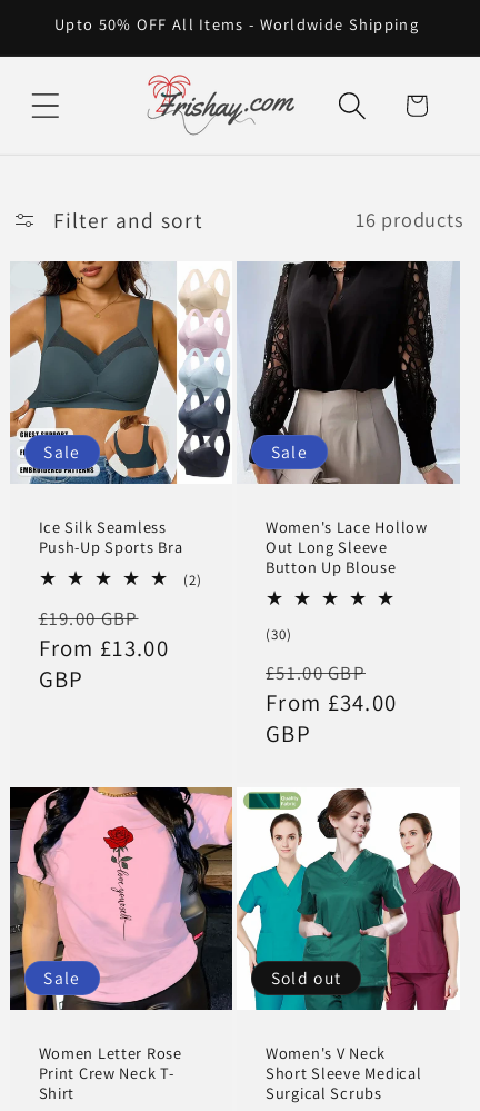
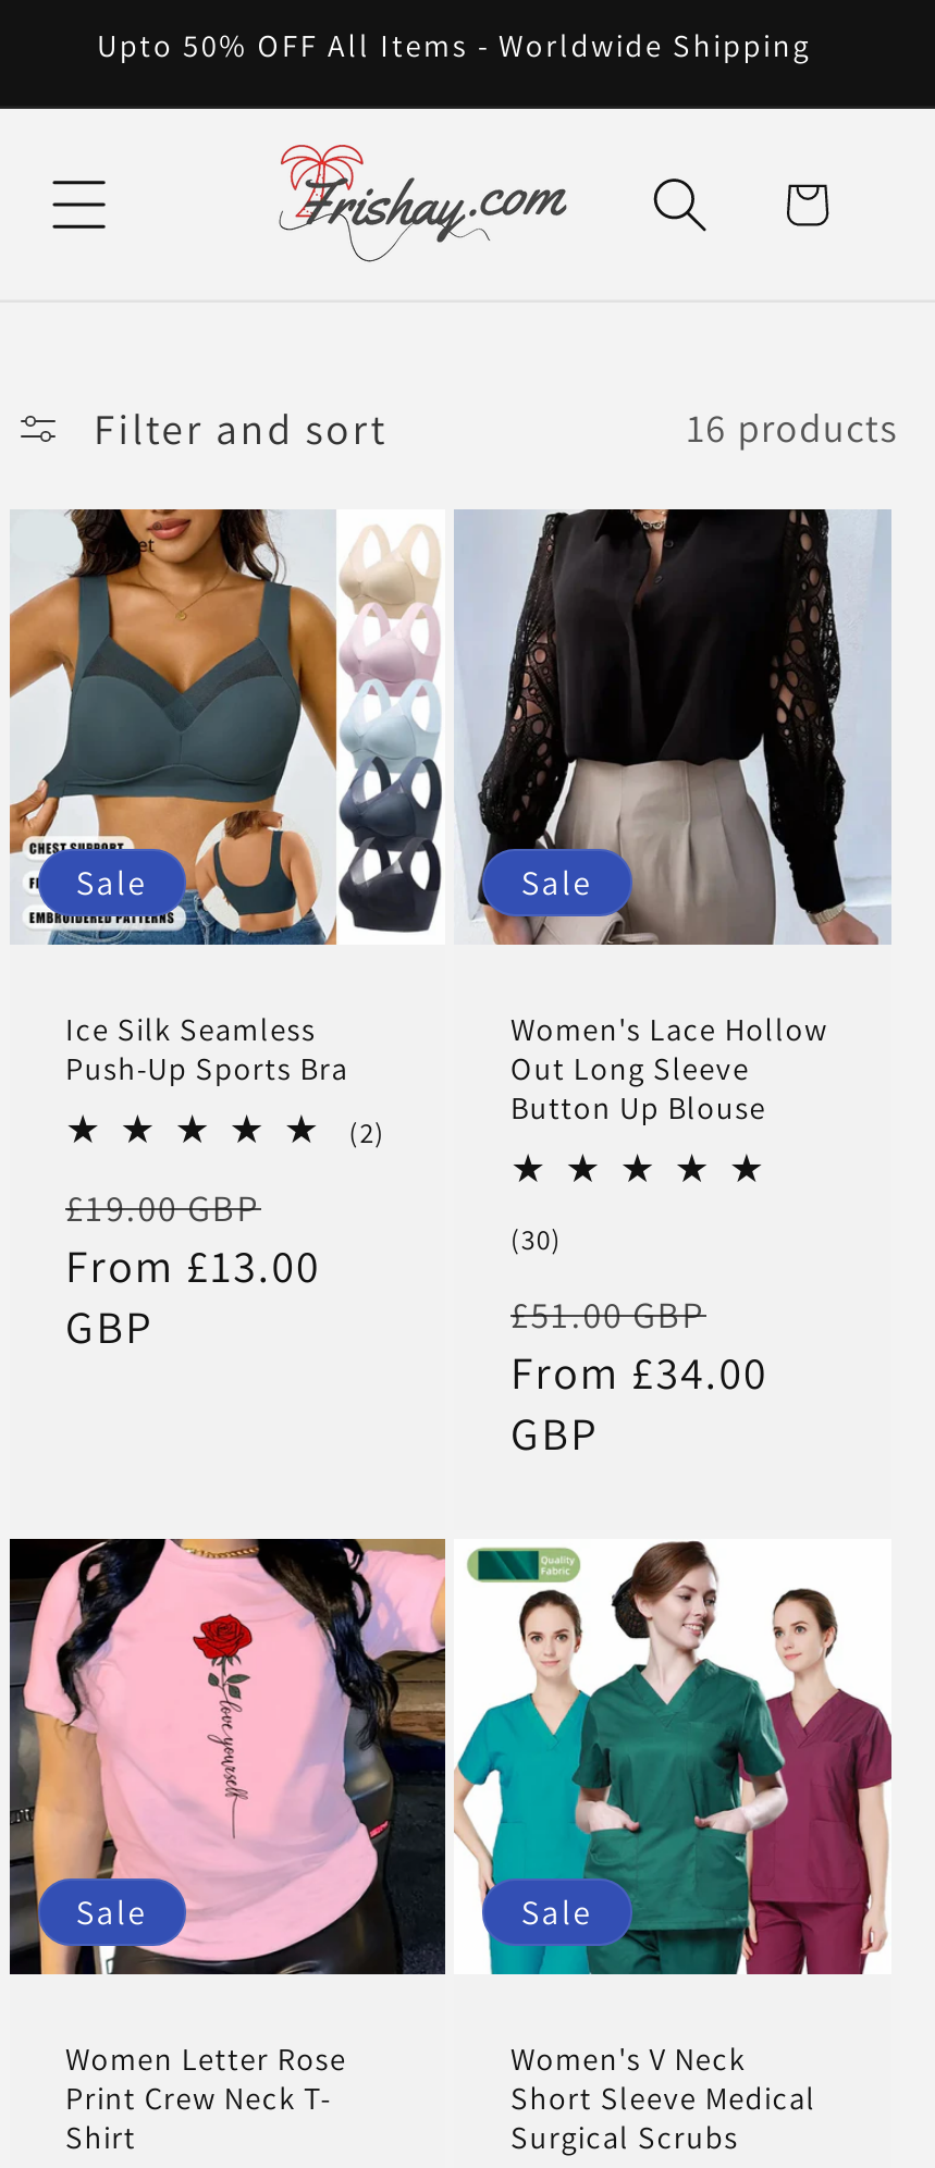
[271,966,341,988] Sold out -> [521,1889,593,1932] Sale

